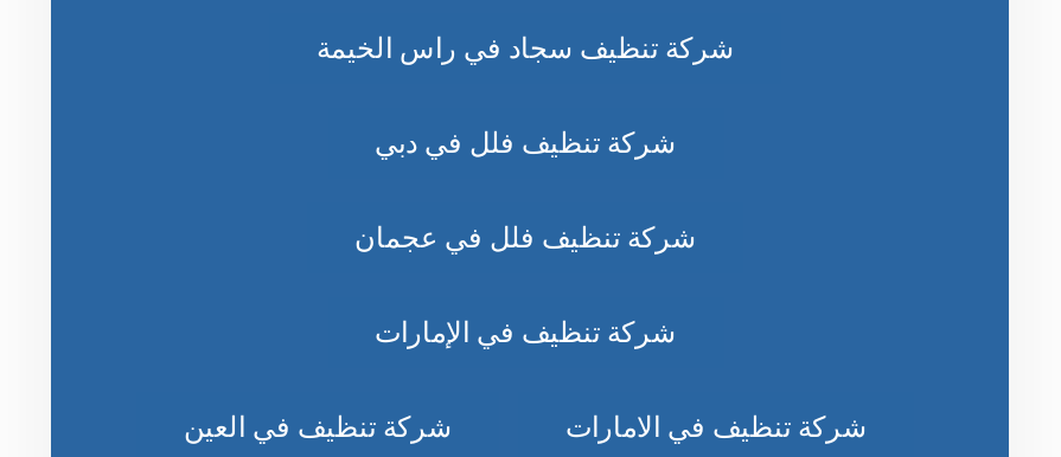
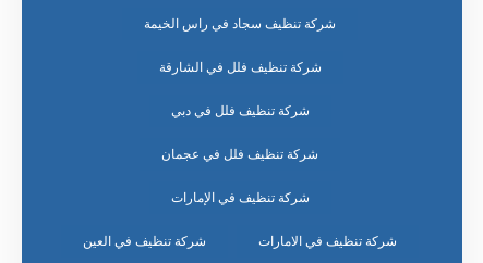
none -> [159,60,321,75] شركة تنظيف فلل في الشارقة

